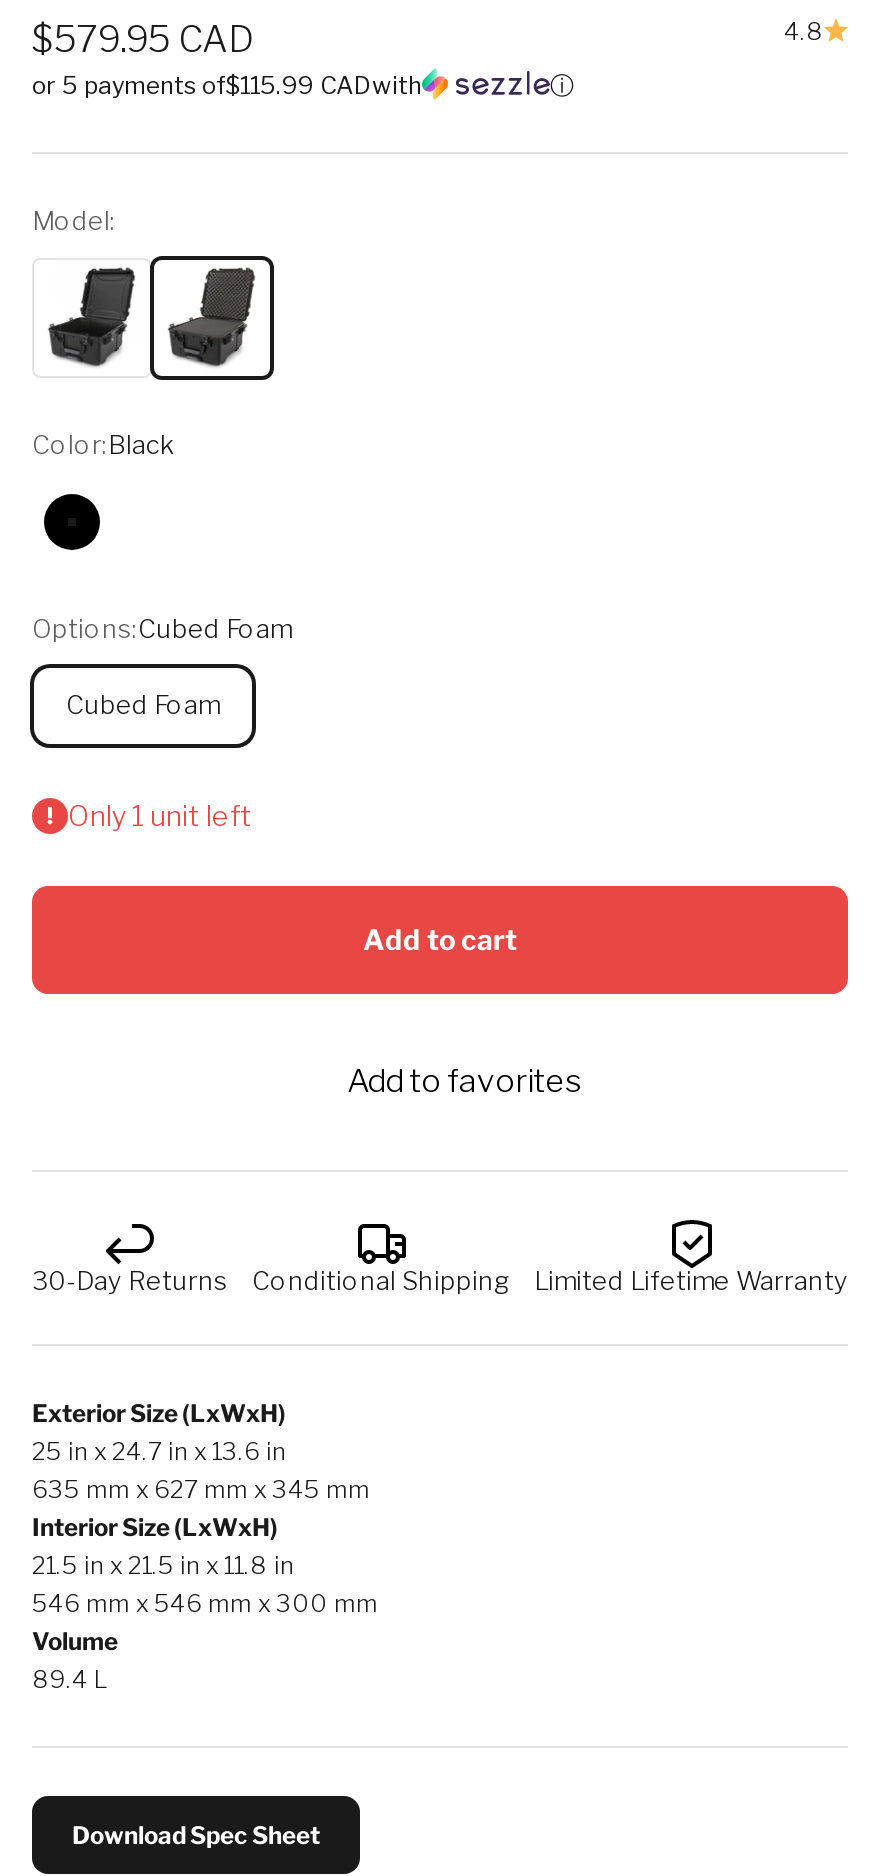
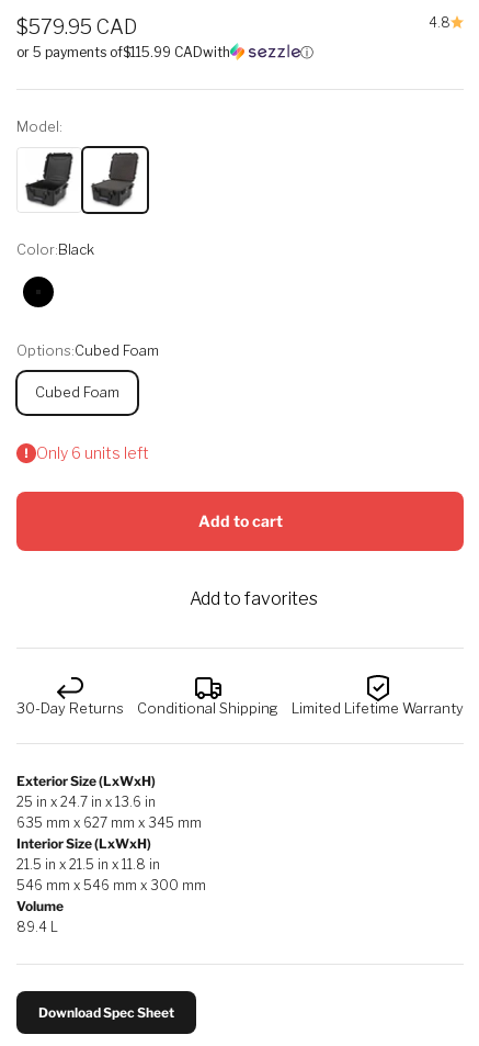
[68,798,252,832] Only 1 unit left -> [36,443,149,462] Only 6 units left

